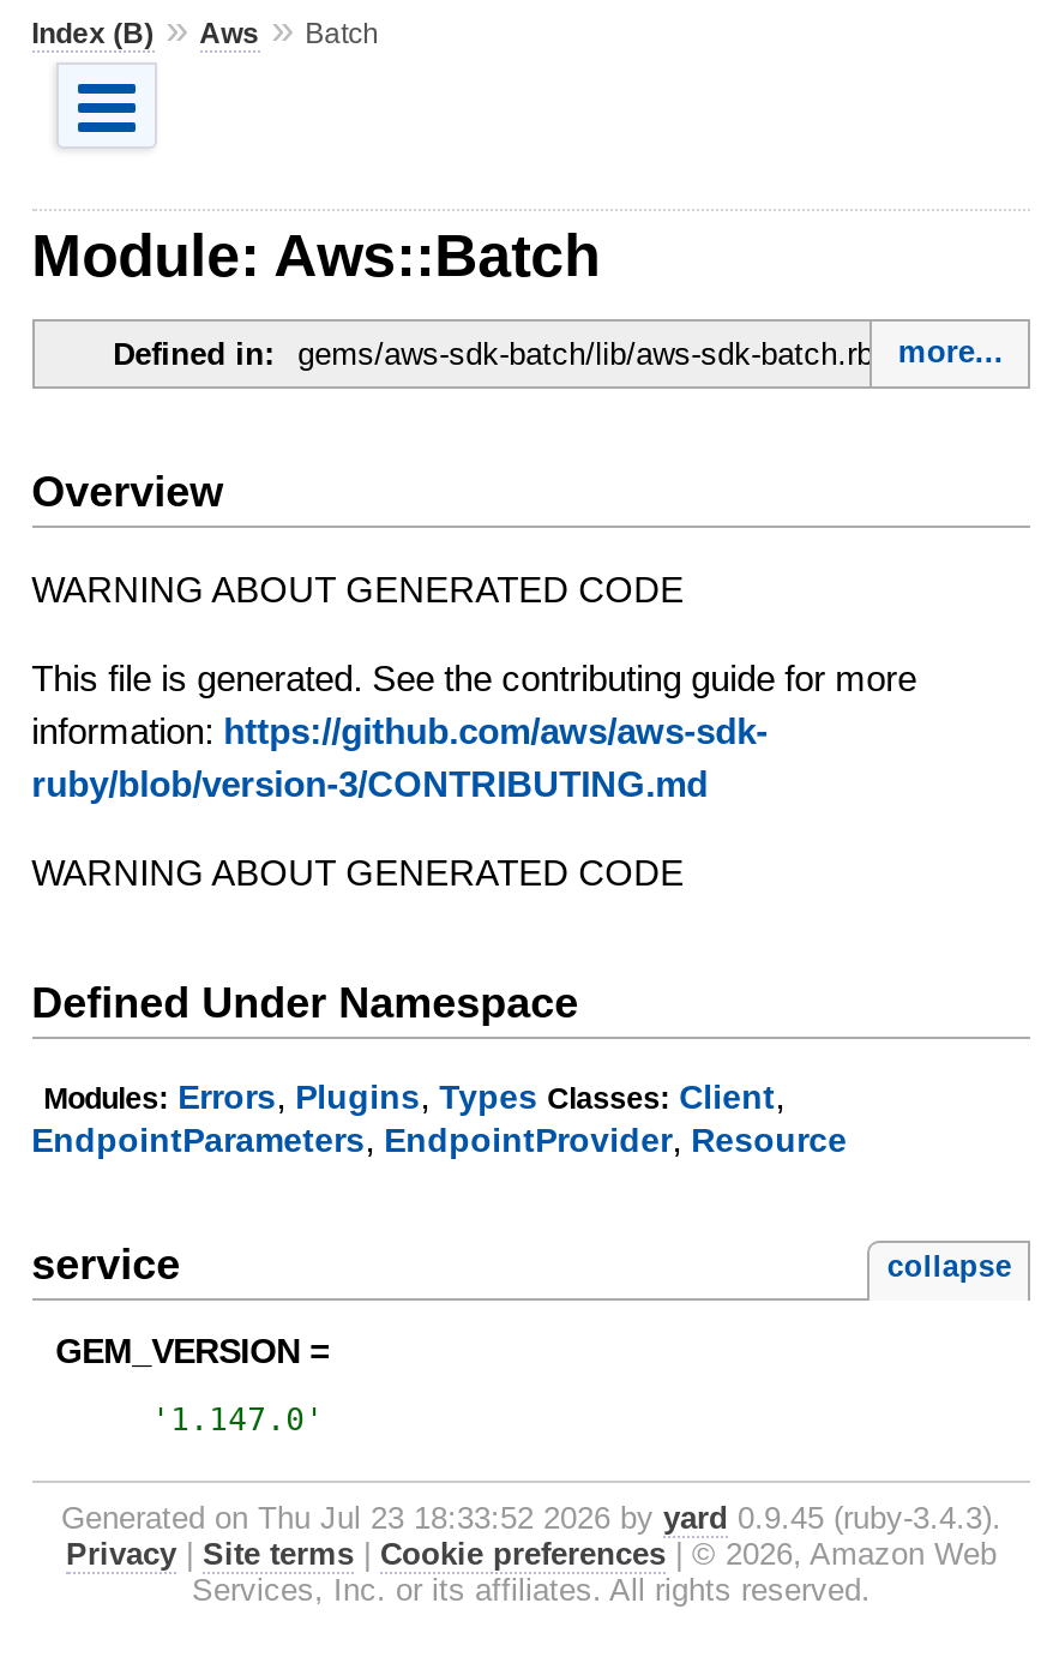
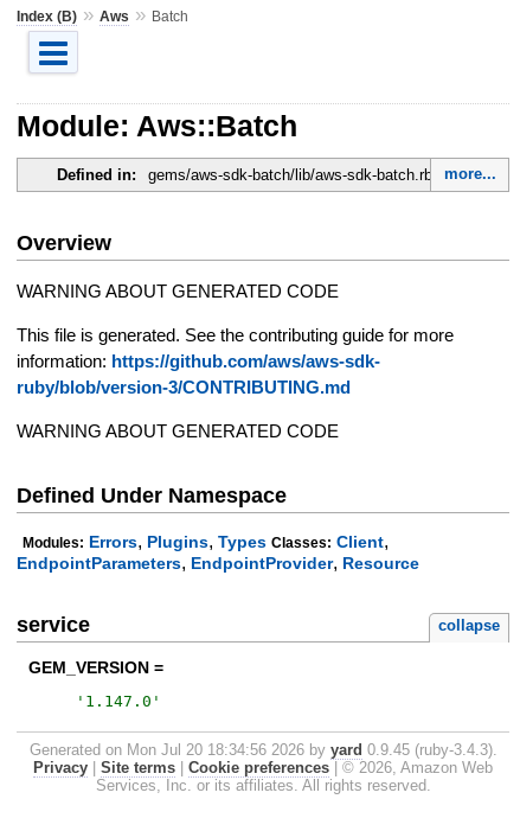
[61,1500,1001,1536] Generated on Thu Jul 23 18:33:52 2026 by yard 0.9.45 (ruby-3.4.3). -> [29,741,497,759] Generated on Mon Jul 20 18:34:56 2026 by yard 0.9.45 (ruby-3.4.3).

